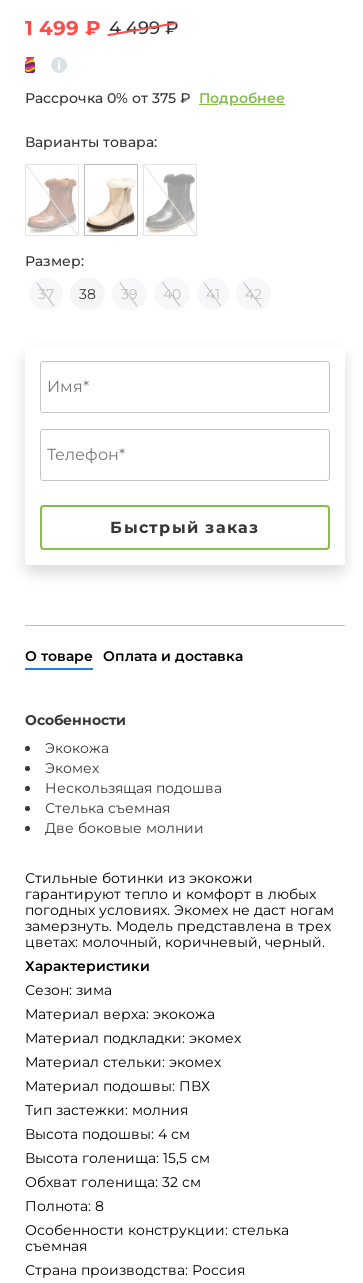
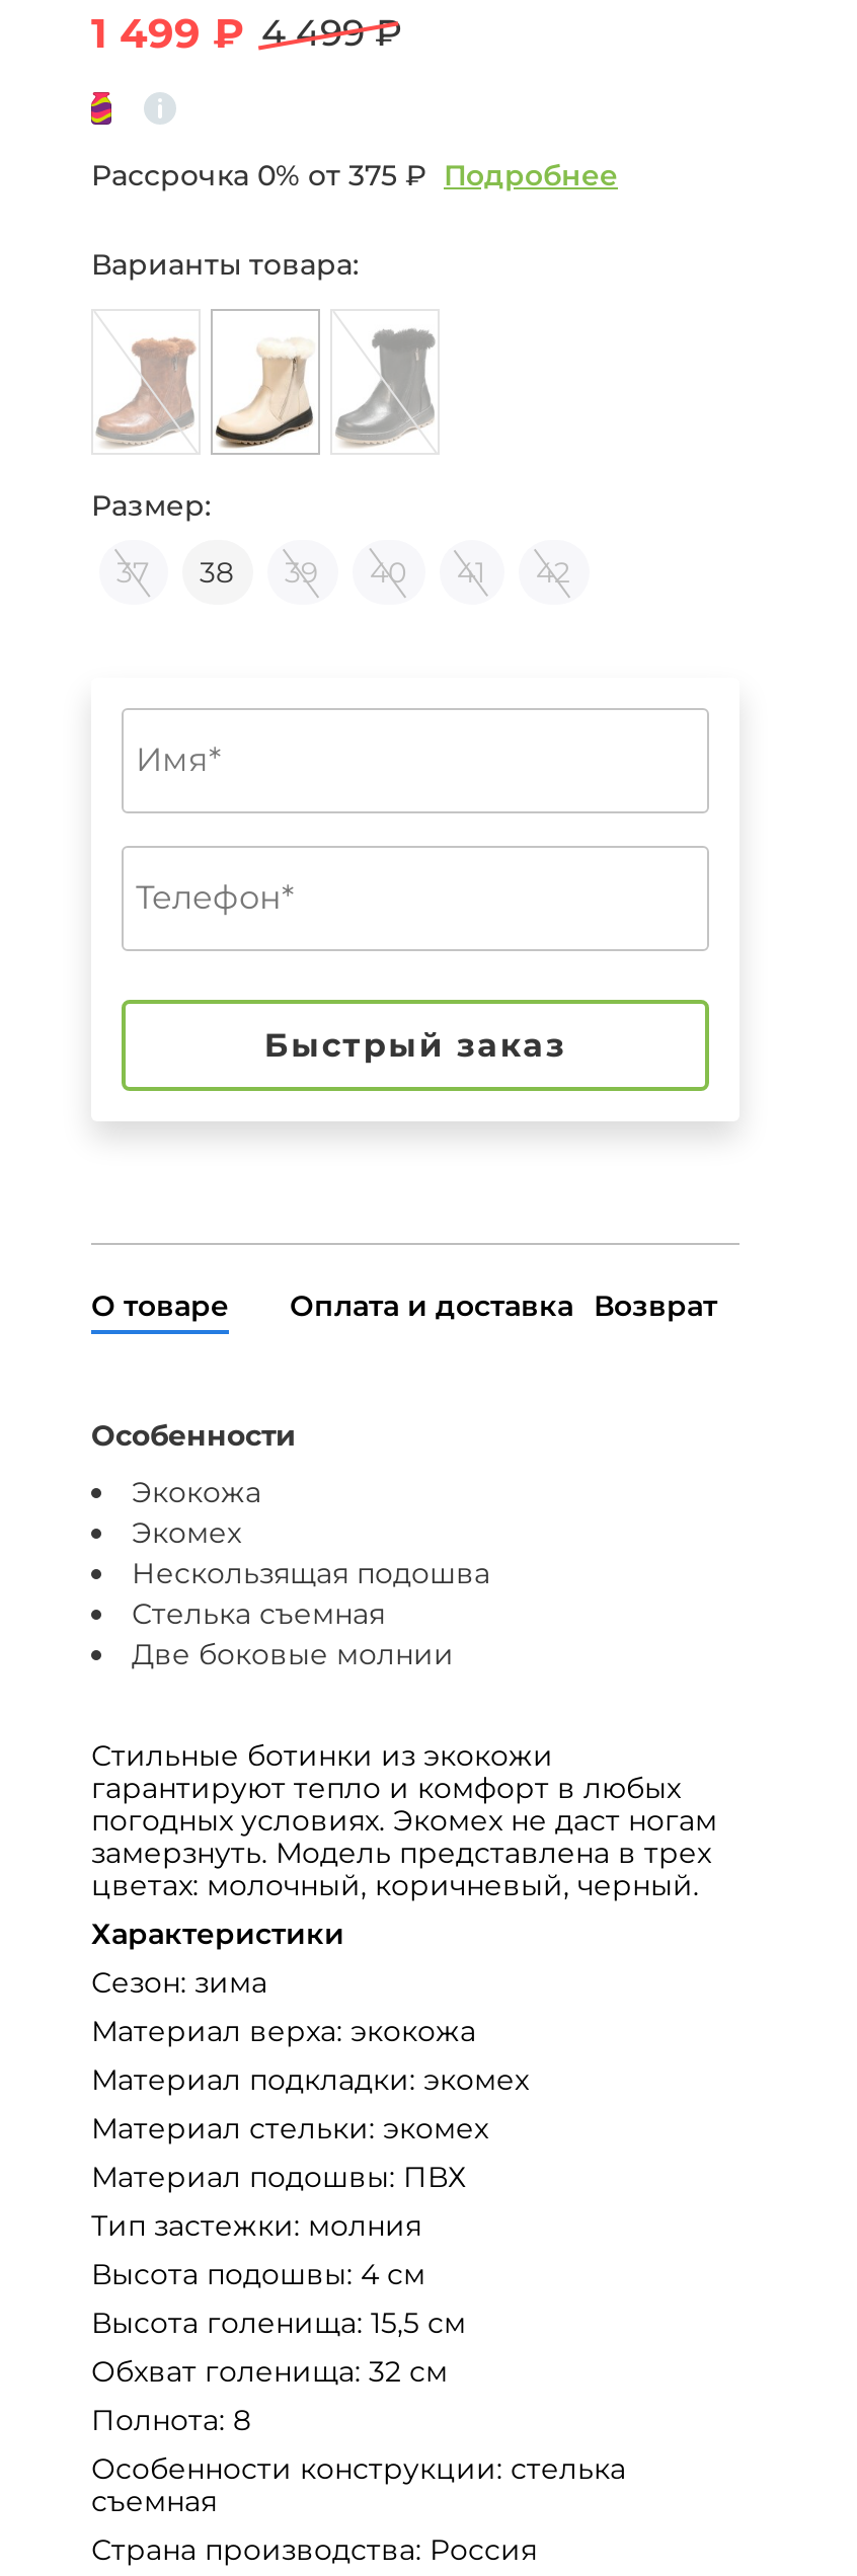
[25,647,243,665] О товаре Оплата и доставка -> [91,1287,717,1323] О товаре | Оплата и доставка Возврат

